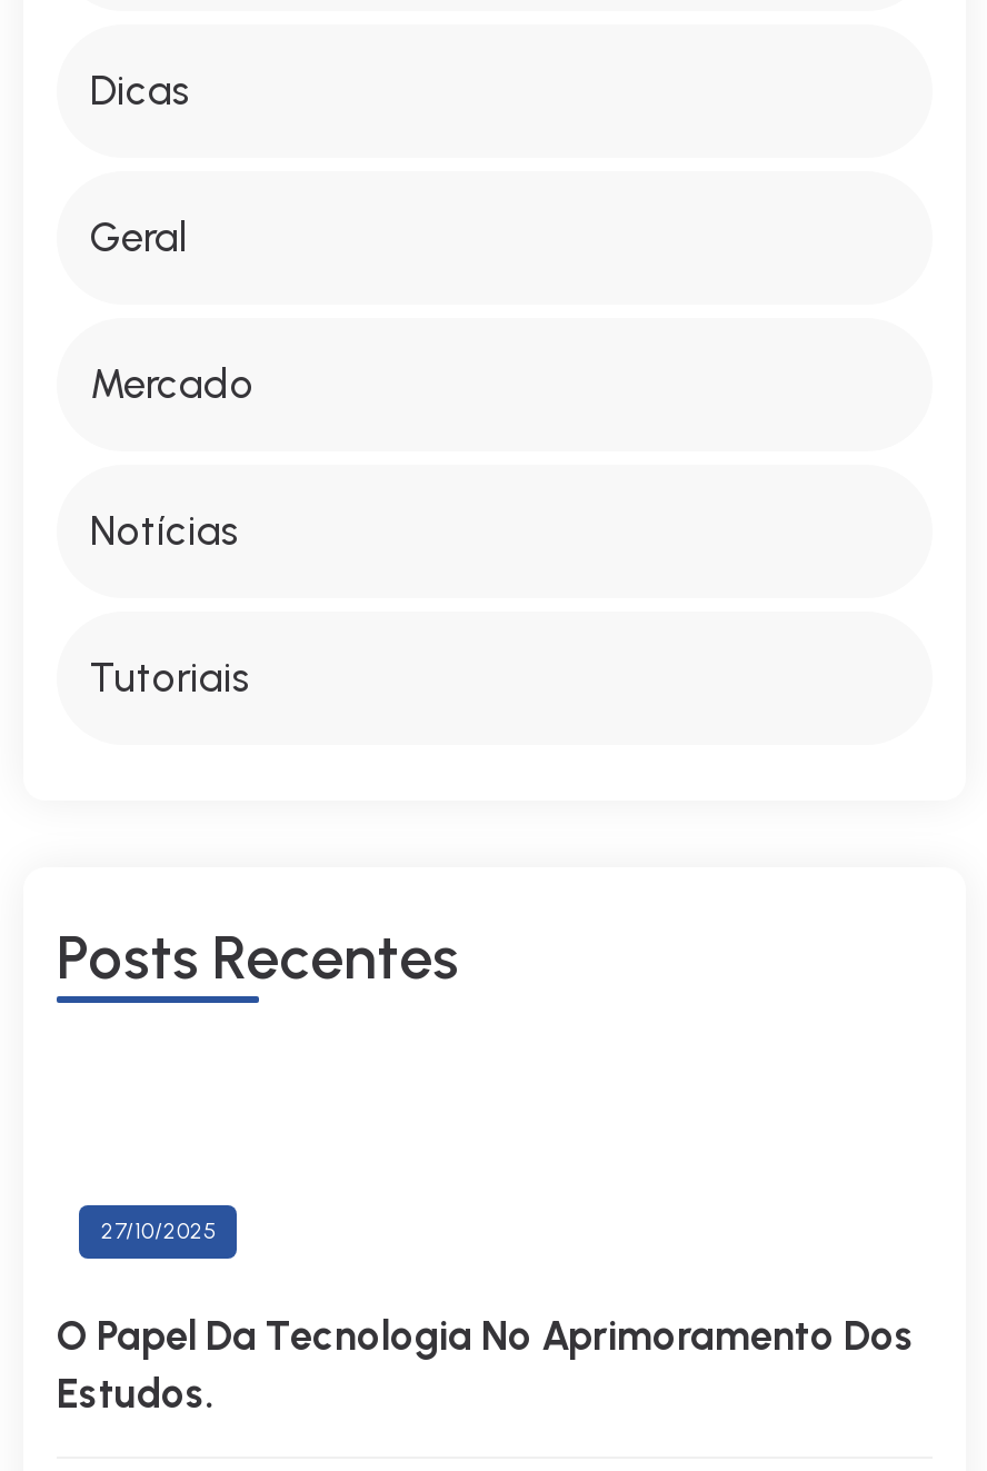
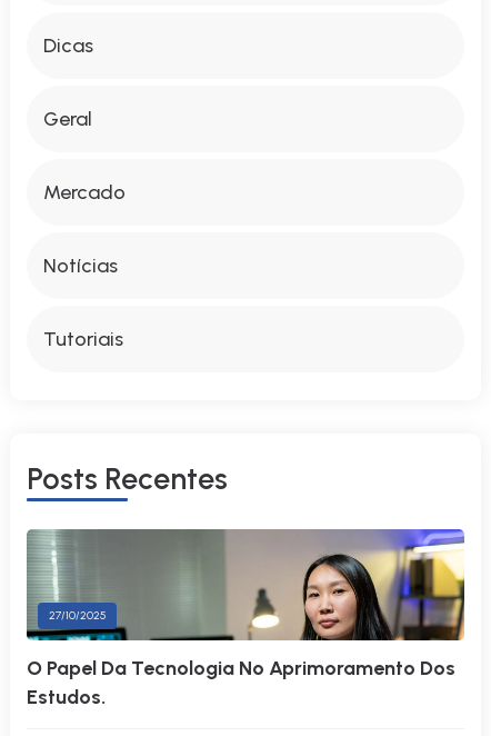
none -> [26,528,465,641] [image]

